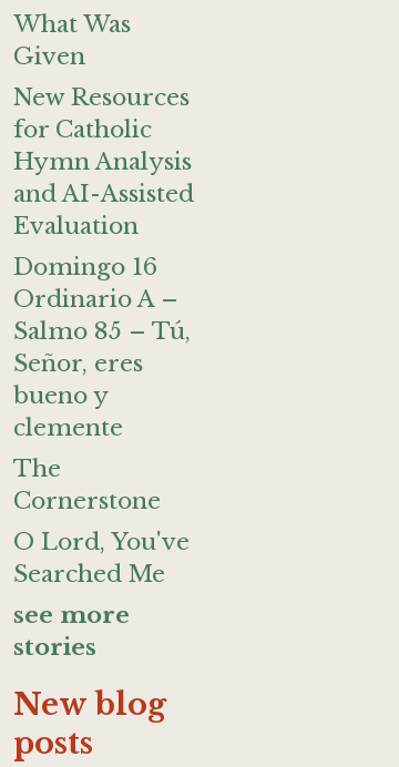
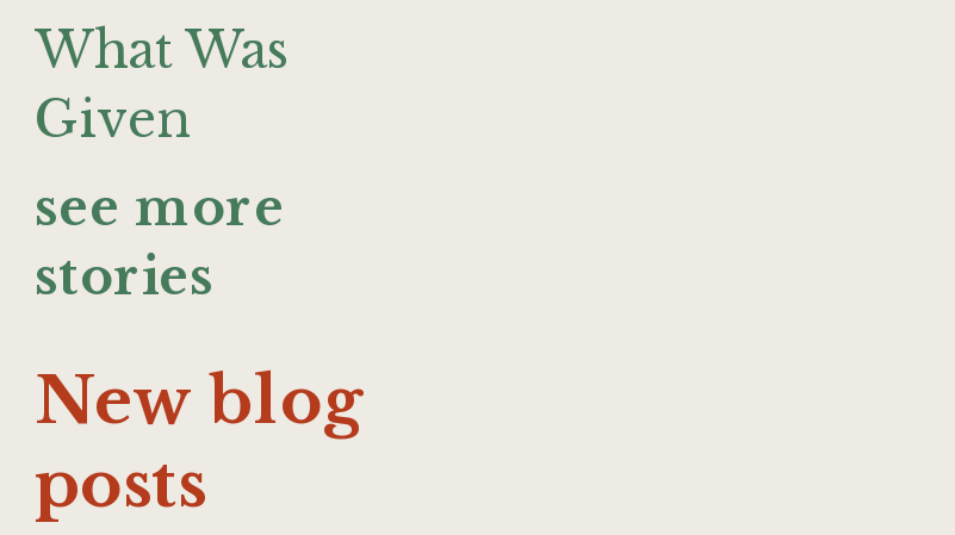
[13,83,194,589] New Resources | for Catholic | Hymn Analysis | and AI-Assisted | Evaluation | Domingo 16 | Ordinario A – | Salmo 85 – Tú, | Señor, eres | bueno y | clemente | The | Cornerstone | O Lord, You've | Searched Me -> none

